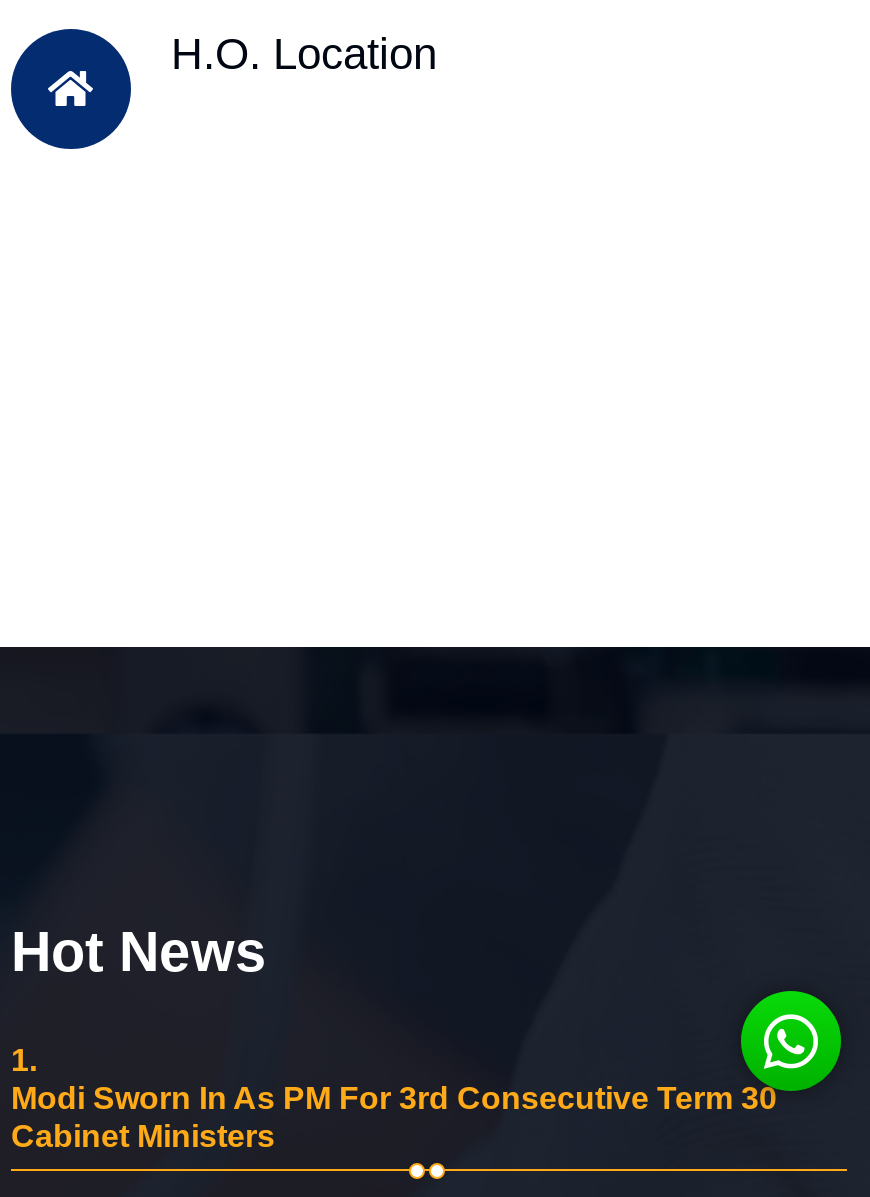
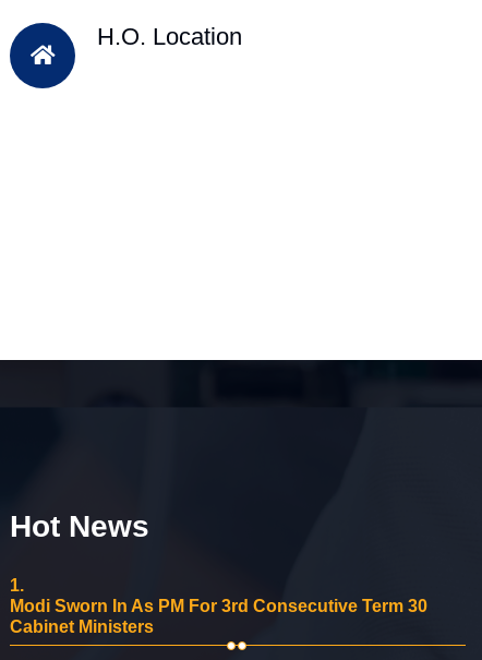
[739,989,843,1093] [image] -> none

